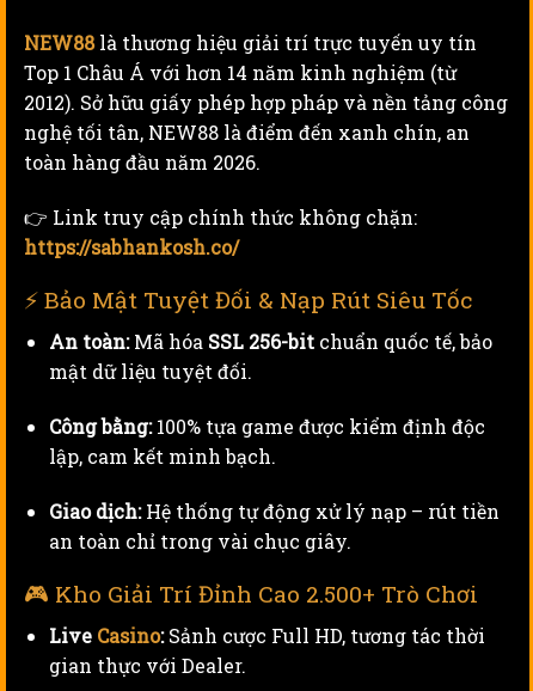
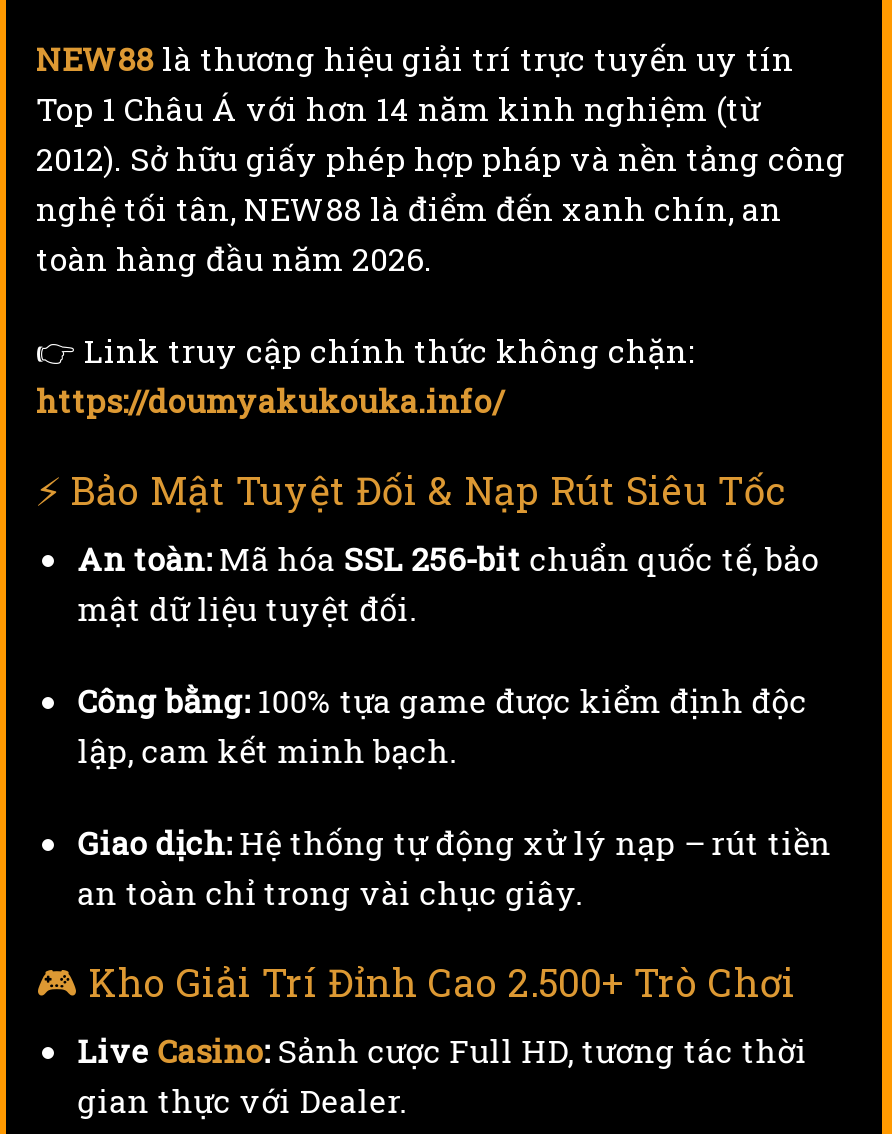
[24,234,239,259] https://sabhankosh.co/ -> [36,378,504,420] https://doumyakukouka.info/

